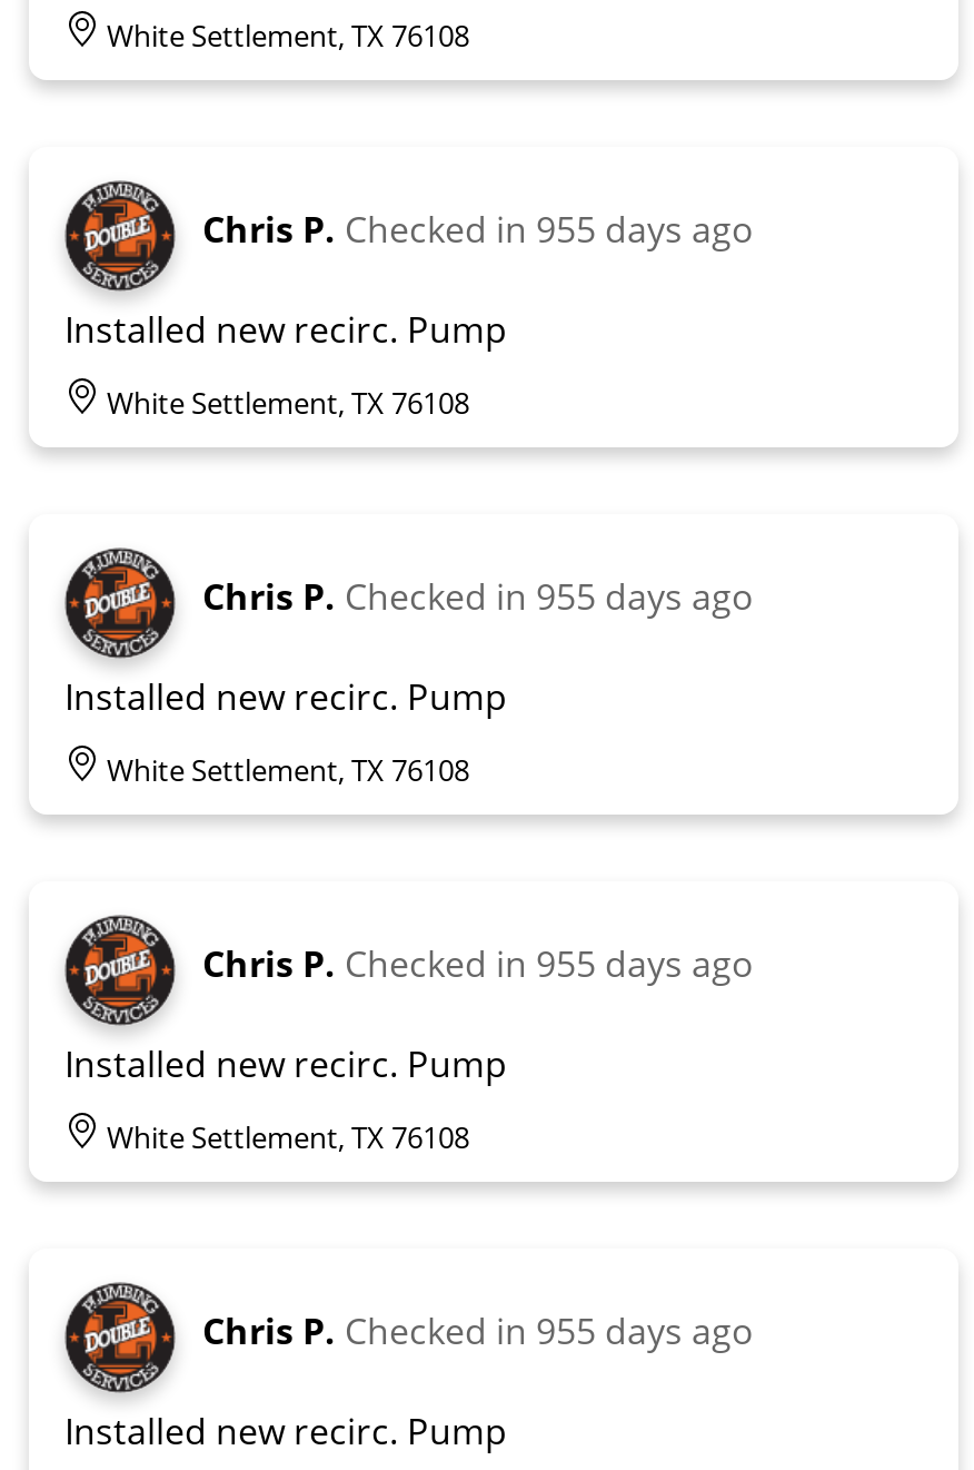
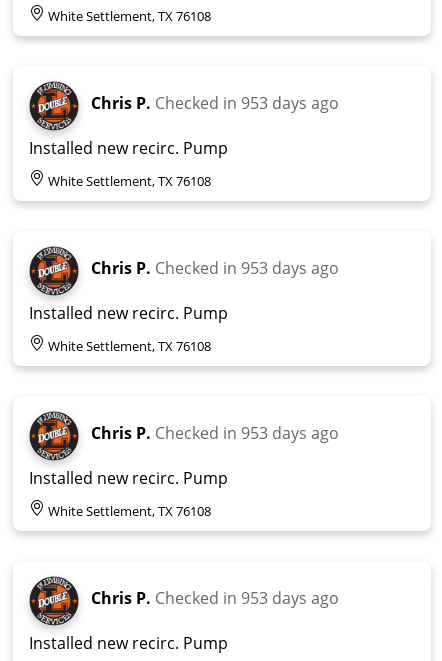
[202,204,754,253] Chris P. Checked in 955 days ago -> [91,92,339,114] Chris P. Checked in 953 days ago
[202,572,754,620] Chris P. Checked in 955 days ago -> [91,257,339,279] Chris P. Checked in 953 days ago
[202,939,754,988] Chris P. Checked in 955 days ago -> [91,422,339,444] Chris P. Checked in 953 days ago
[202,1306,754,1355] Chris P. Checked in 955 days ago -> [91,587,339,609] Chris P. Checked in 953 days ago

